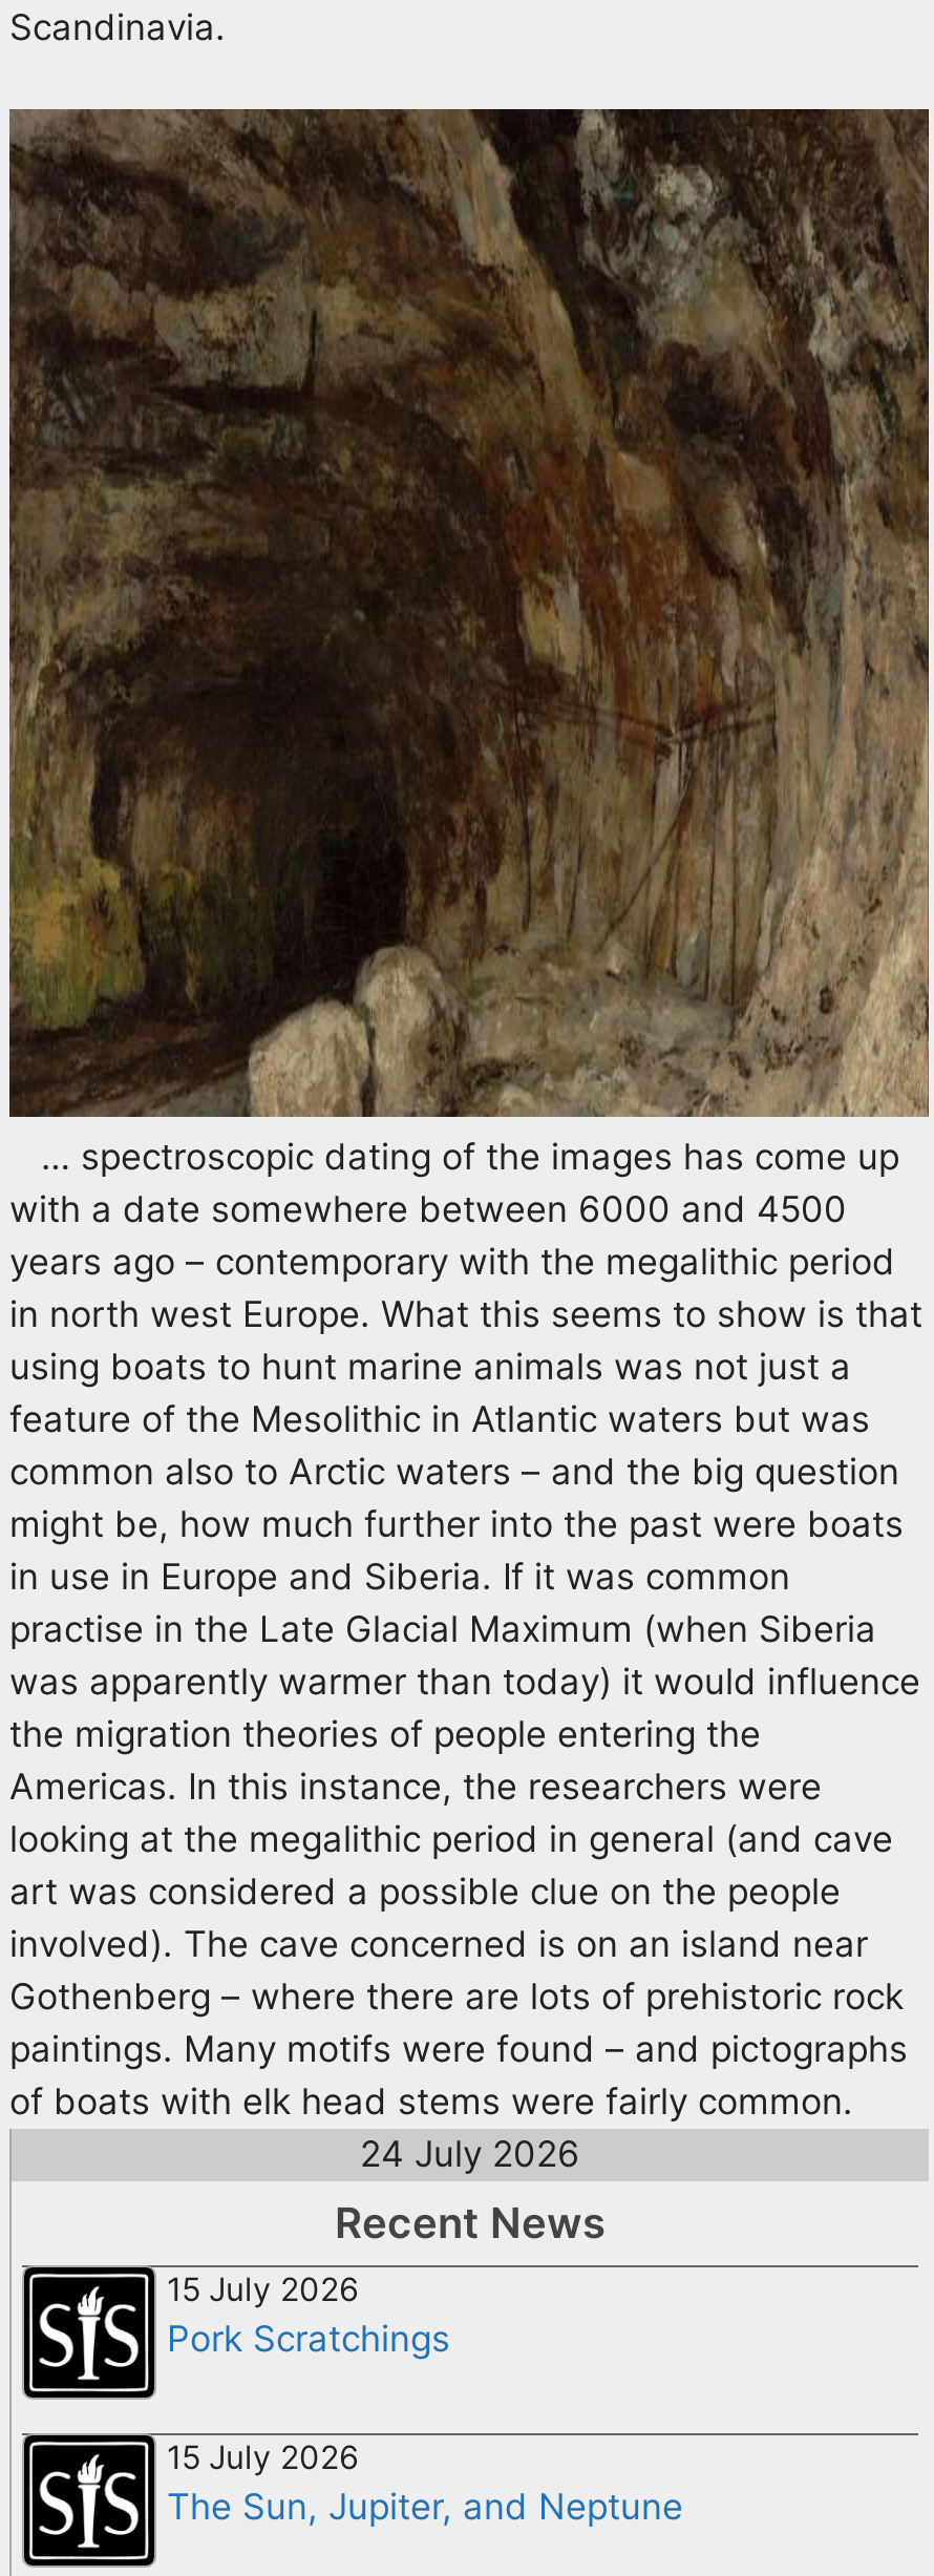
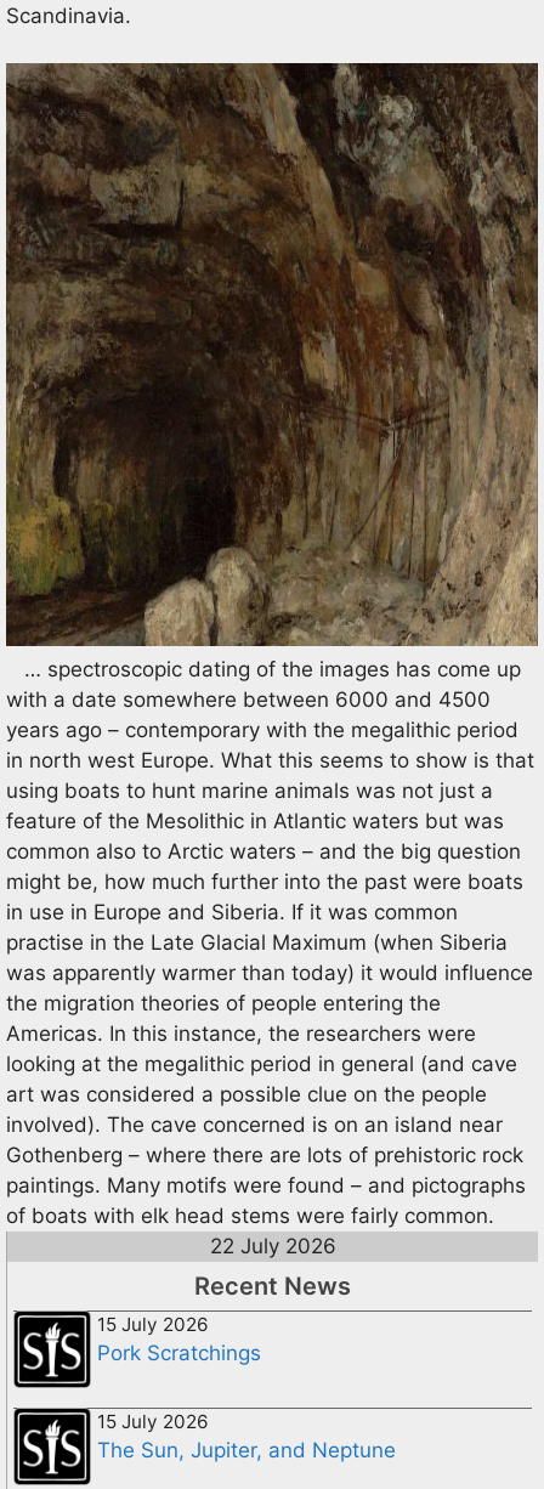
[360,2132,580,2174] 24 July 2026 -> [209,1233,336,1258] 22 July 2026

